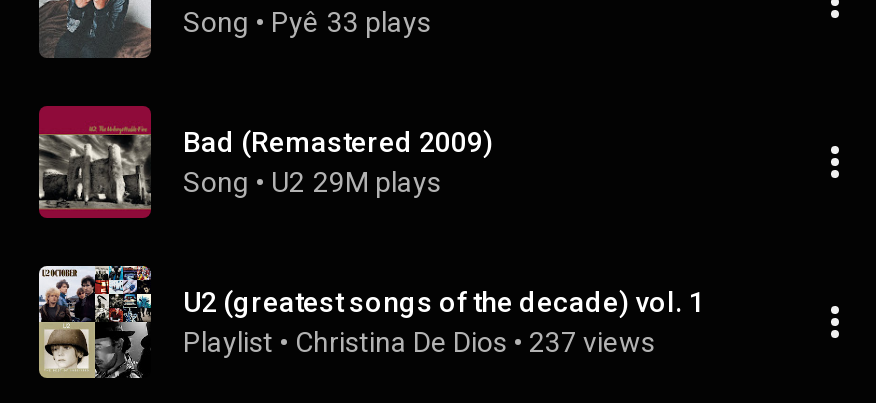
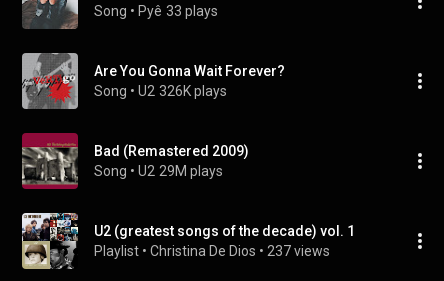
none -> [22,52,285,109] [image] | Are You Gonna Wait Forever? | Song • U2 326K plays

